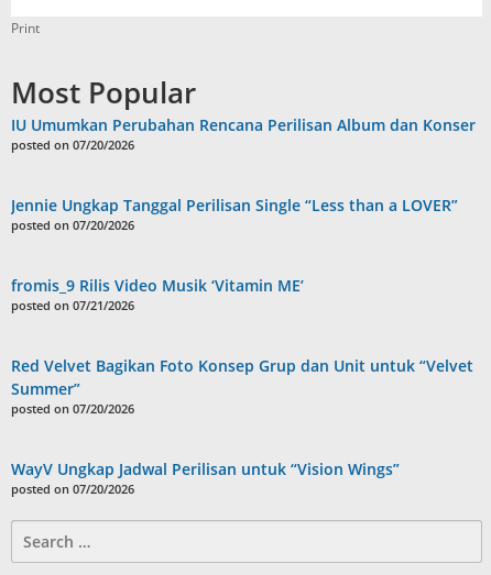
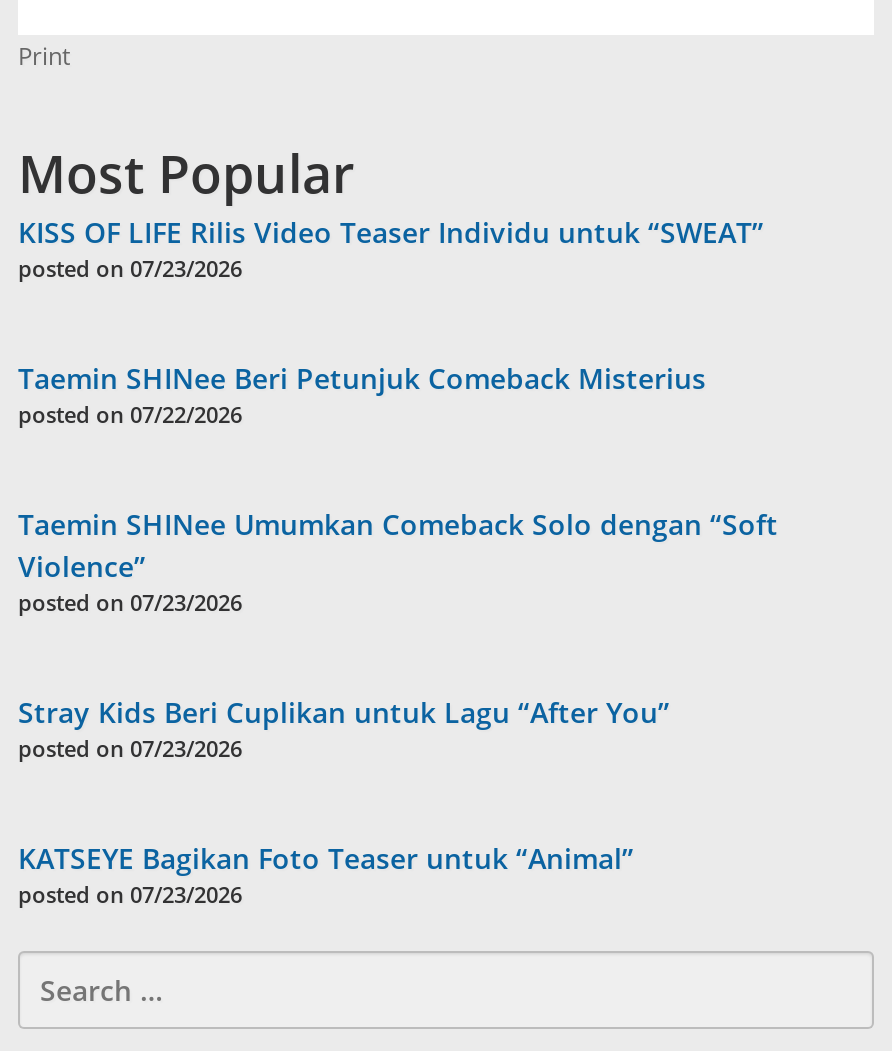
[11,114,476,152] IU Umumkan Perubahan Rencana Perilisan Album dan Konser | posted on 07/20/2026 -> [18,212,764,282] KISS OF LIFE Rilis Video Teaser Individu untuk “SWEAT” | posted on 07/23/2026
[11,194,458,233] Jennie Ungkap Tanggal Perilisan Single “Less than a LOVER” | posted on 07/20/2026 -> [18,358,706,428] Taemin SHINee Beri Petunjuk Comeback Misterius | posted on 07/22/2026
[11,274,304,313] fromis_9 Rilis Video Musik ‘Vitamin ME’ | posted on 07/21/2026 -> [18,504,778,616] Taemin SHINee Umumkan Comeback Solo dengan “Soft | Violence” | posted on 07/23/2026
[11,355,473,416] Red Velvet Bagikan Foto Konsep Grup dan Unit untuk “Velvet | Summer” | posted on 07/20/2026 -> [18,692,670,762] Stray Kids Beri Cuplikan untuk Lagu “After You” | posted on 07/23/2026
[11,458,400,497] WayV Ungkap Jadwal Perilisan untuk “Vision Wings” | posted on 07/20/2026 -> [18,838,634,908] KATSEYE Bagikan Foto Teaser untuk “Animal” | posted on 07/23/2026

